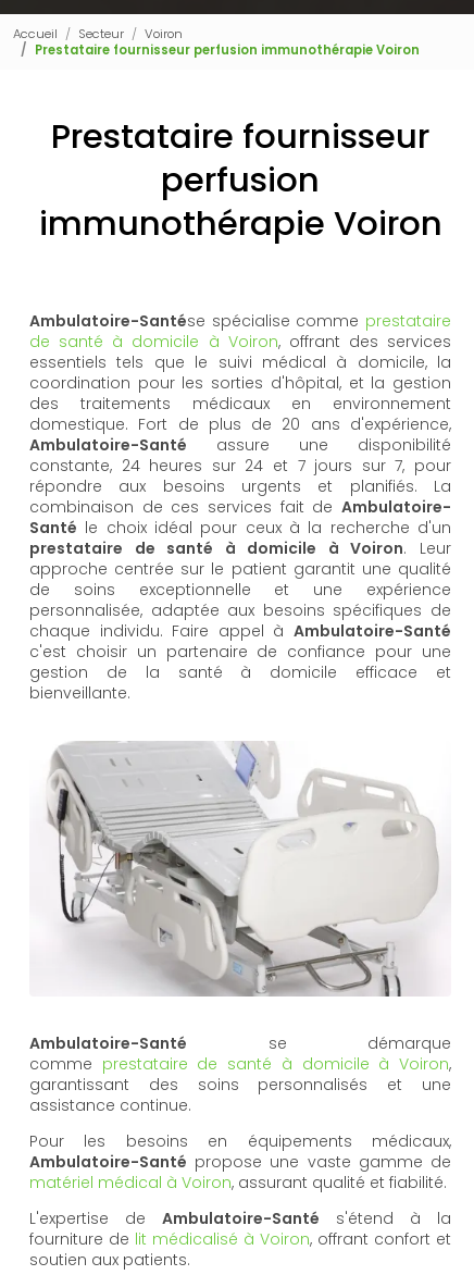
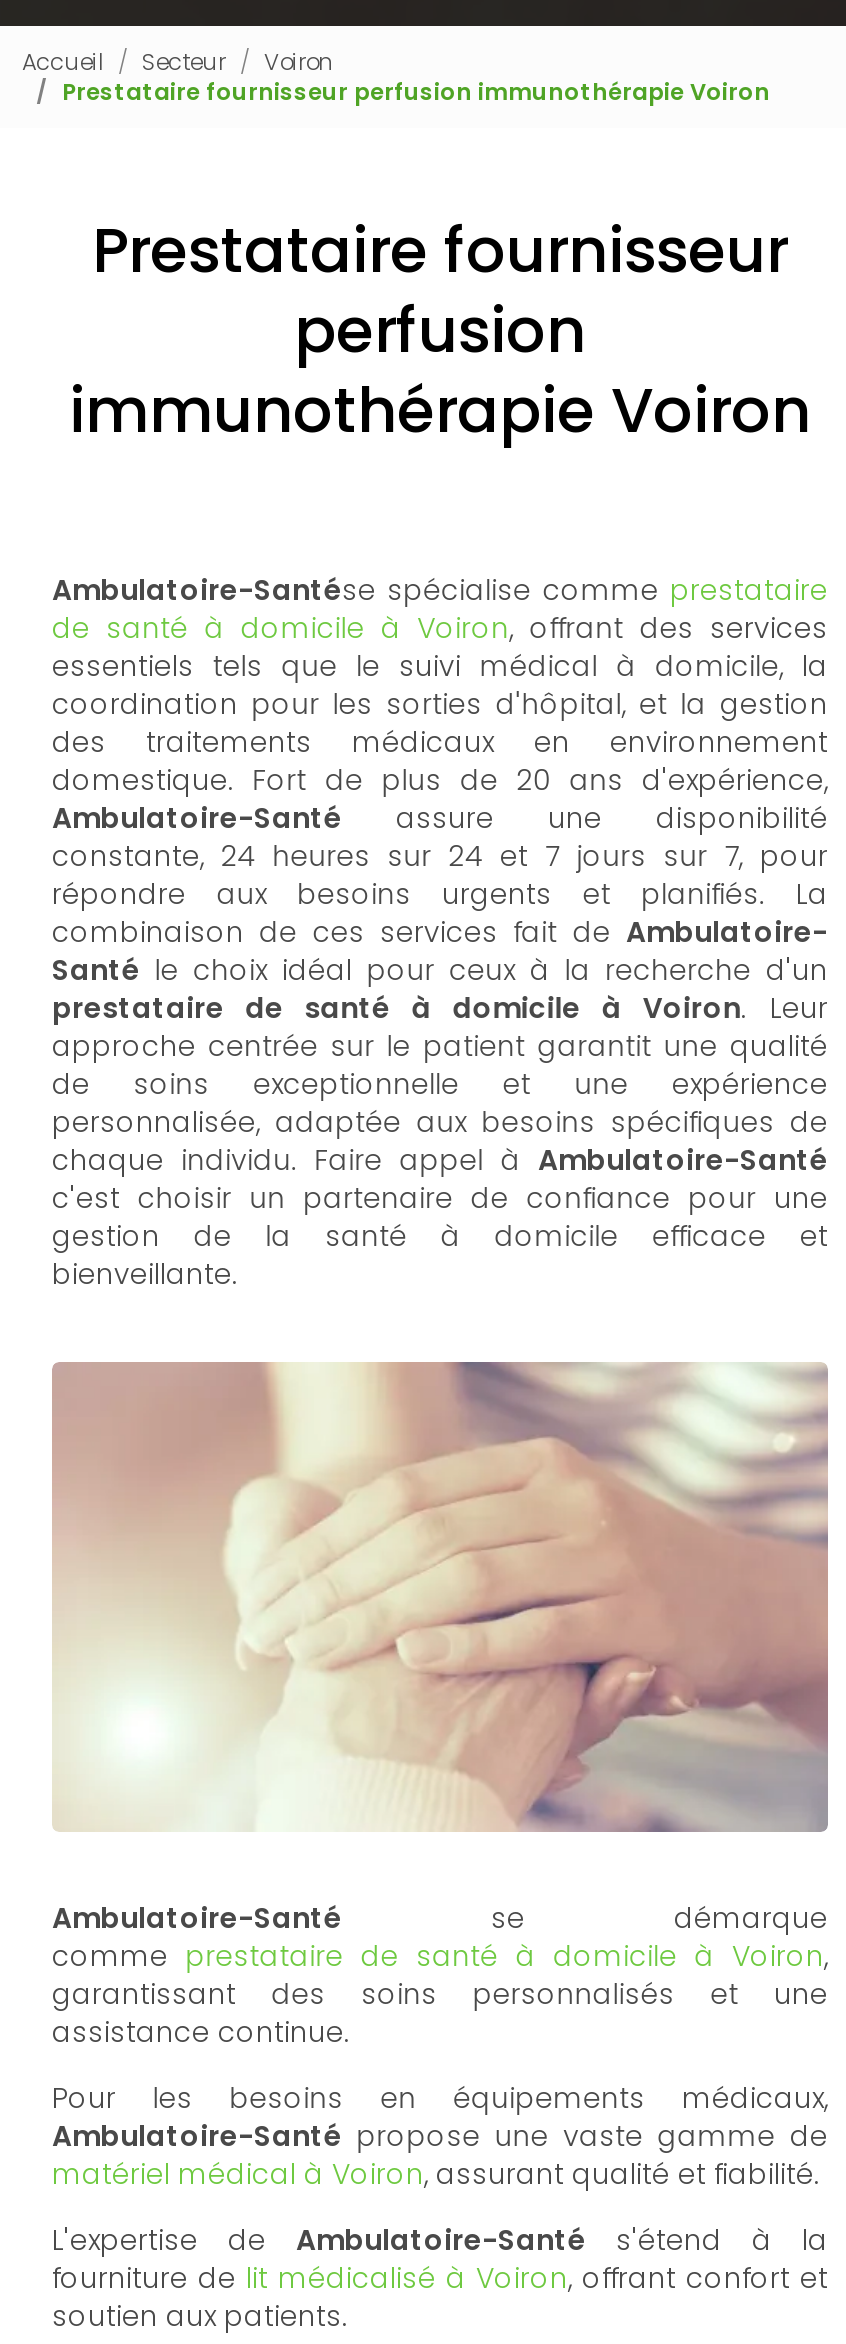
[29,741,451,997] [image] -> [50,1360,830,1832] [image]

